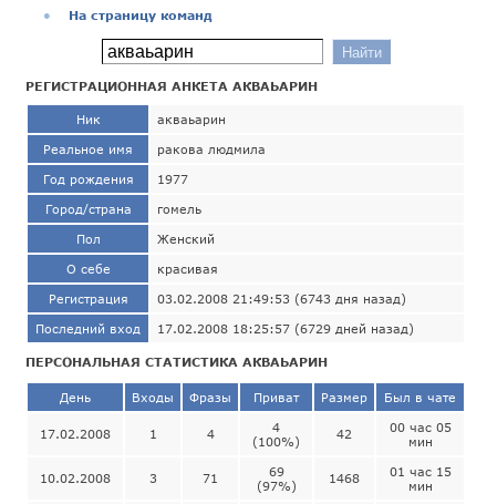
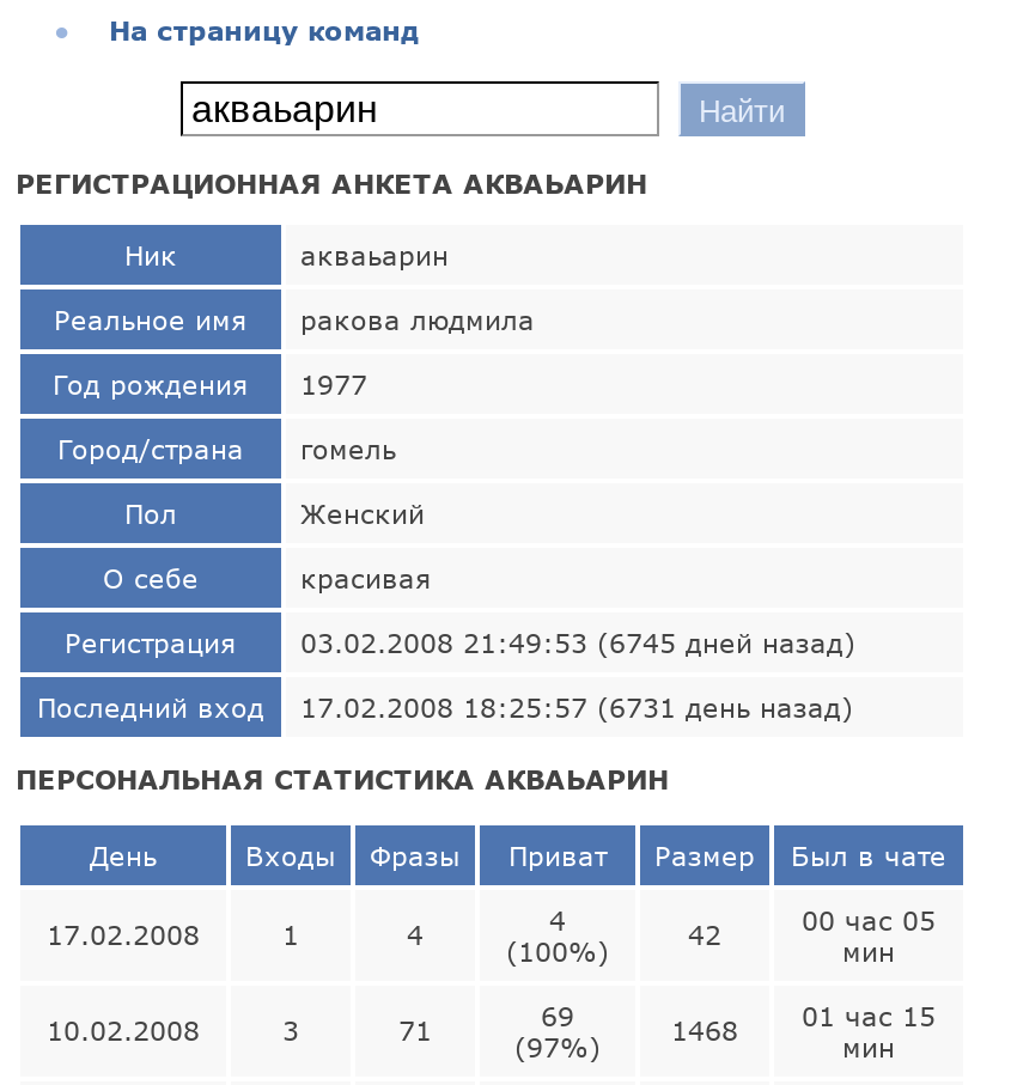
[157,292,406,306] 03.02.2008 21:49:53 (6743 дня назад) -> [300,627,855,658] 03.02.2008 21:49:53 (6745 дней назад)
[35,321,414,336] Последний вход 17.02.2008 18:25:57 (6729 дней назад) -> [37,692,853,723] Последний вход 17.02.2008 18:25:57 (6731 день назад)

